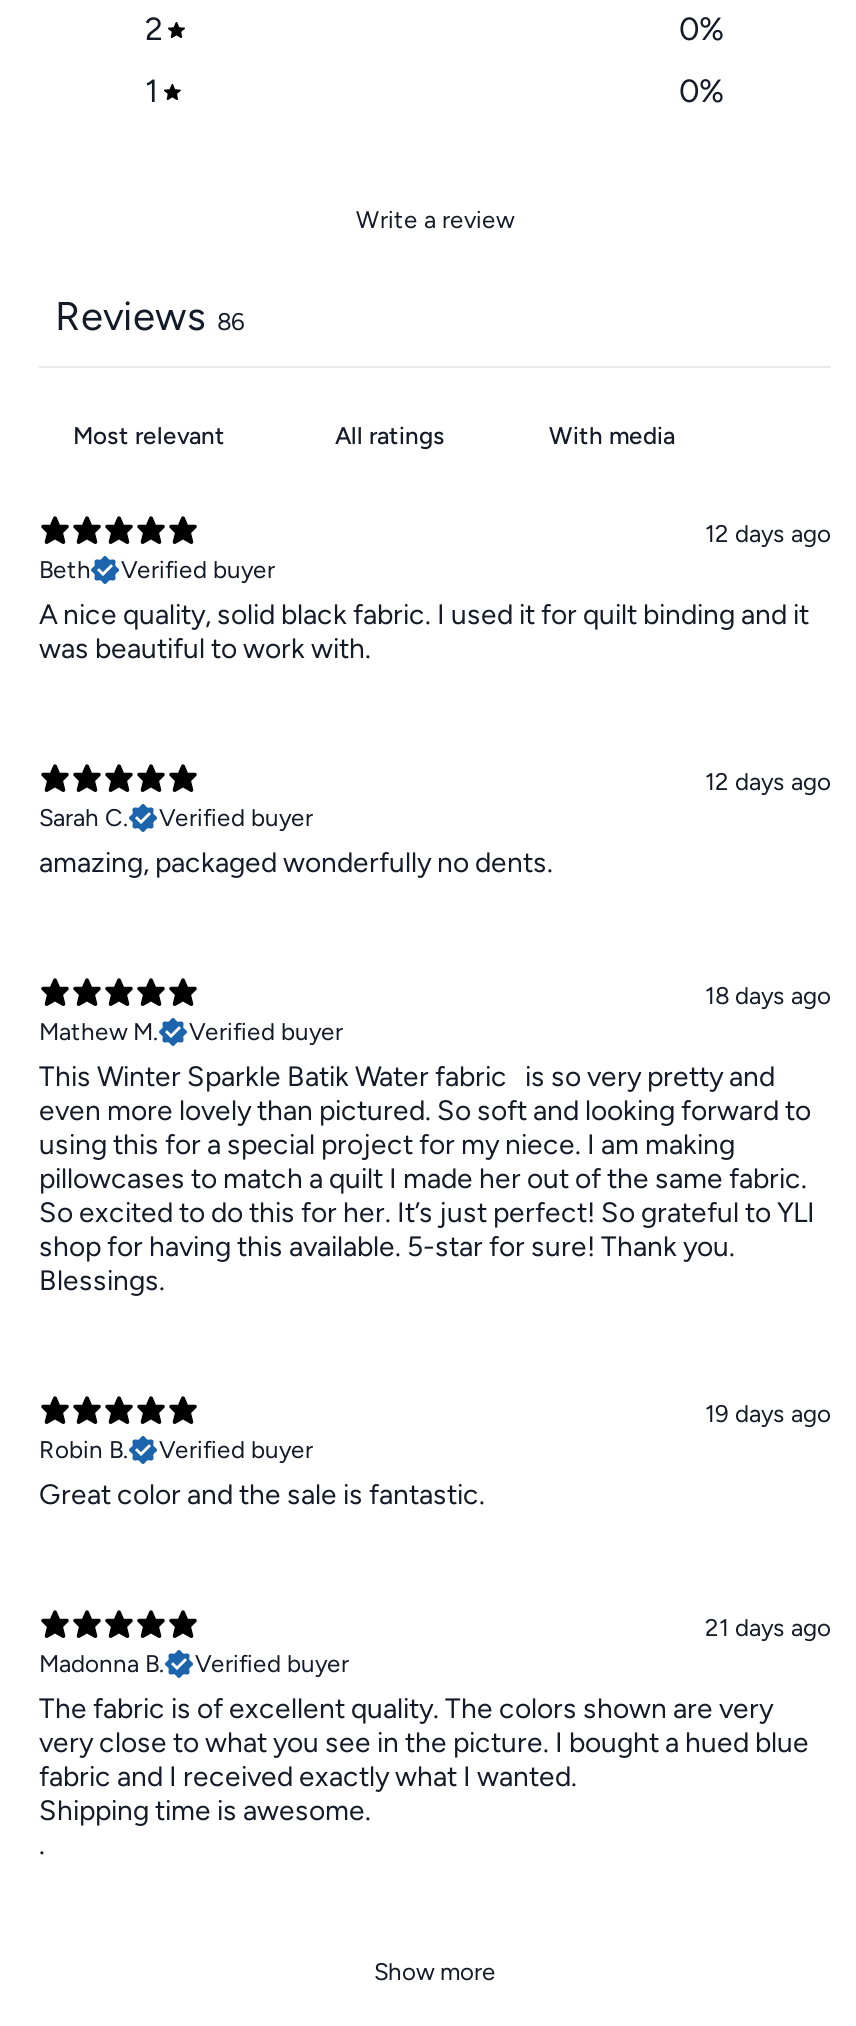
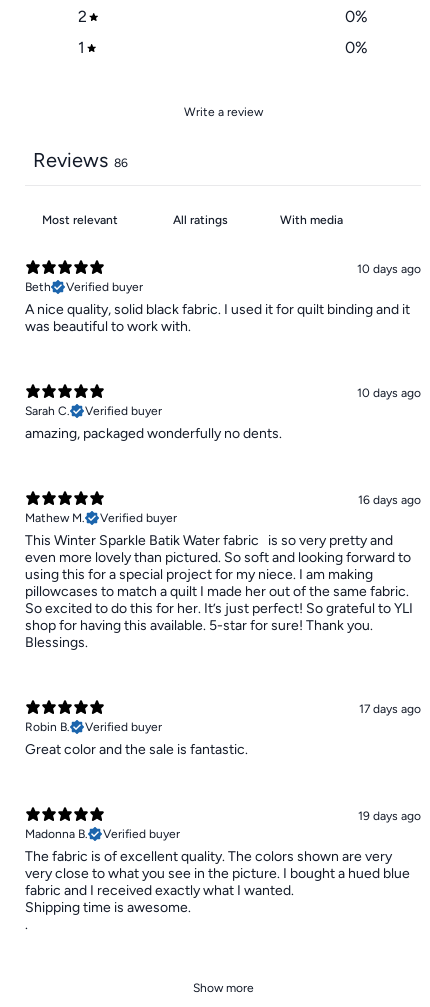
[705,520,831,548] 12 days ago -> [357,262,421,276] 10 days ago
[705,768,831,796] 12 days ago -> [357,386,421,400] 10 days ago
[705,982,831,1010] 18 days ago -> [358,493,421,507] 16 days ago
[705,1400,831,1428] 19 days ago -> [359,702,421,716] 17 days ago
[705,1614,831,1642] 21 days ago -> [358,809,421,823] 19 days ago

